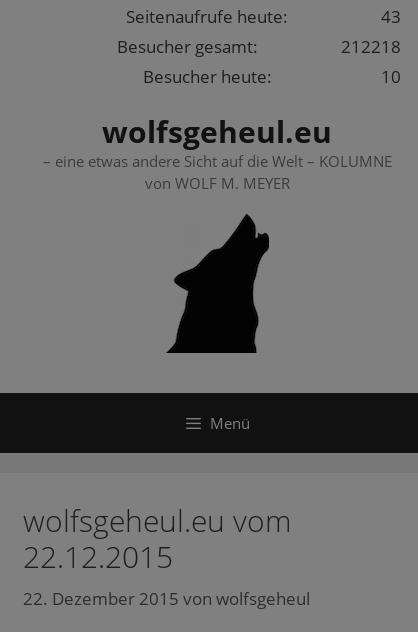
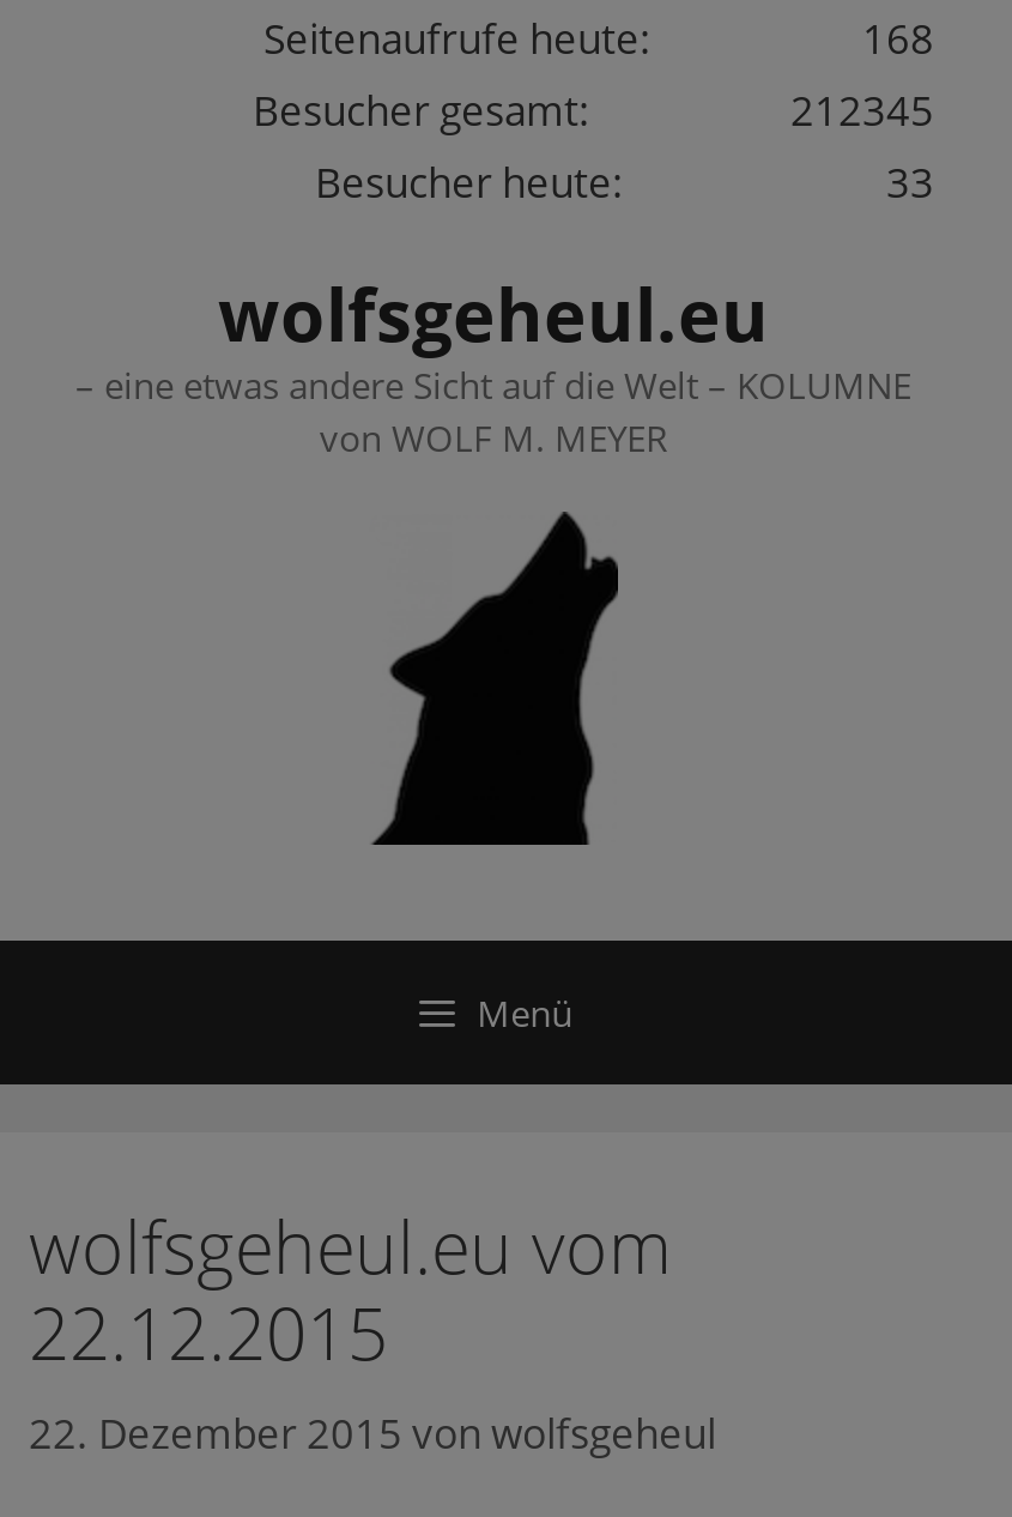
[381,5,401,28] 43 -> [862,11,934,66] 168
[341,35,401,58] 212218 -> [790,83,934,138] 212345
[381,65,401,88] 10 -> [886,155,934,210] 33

